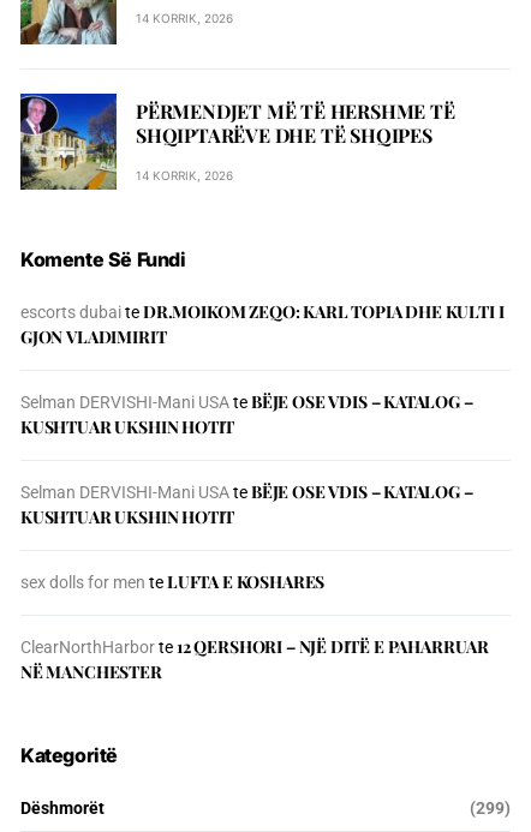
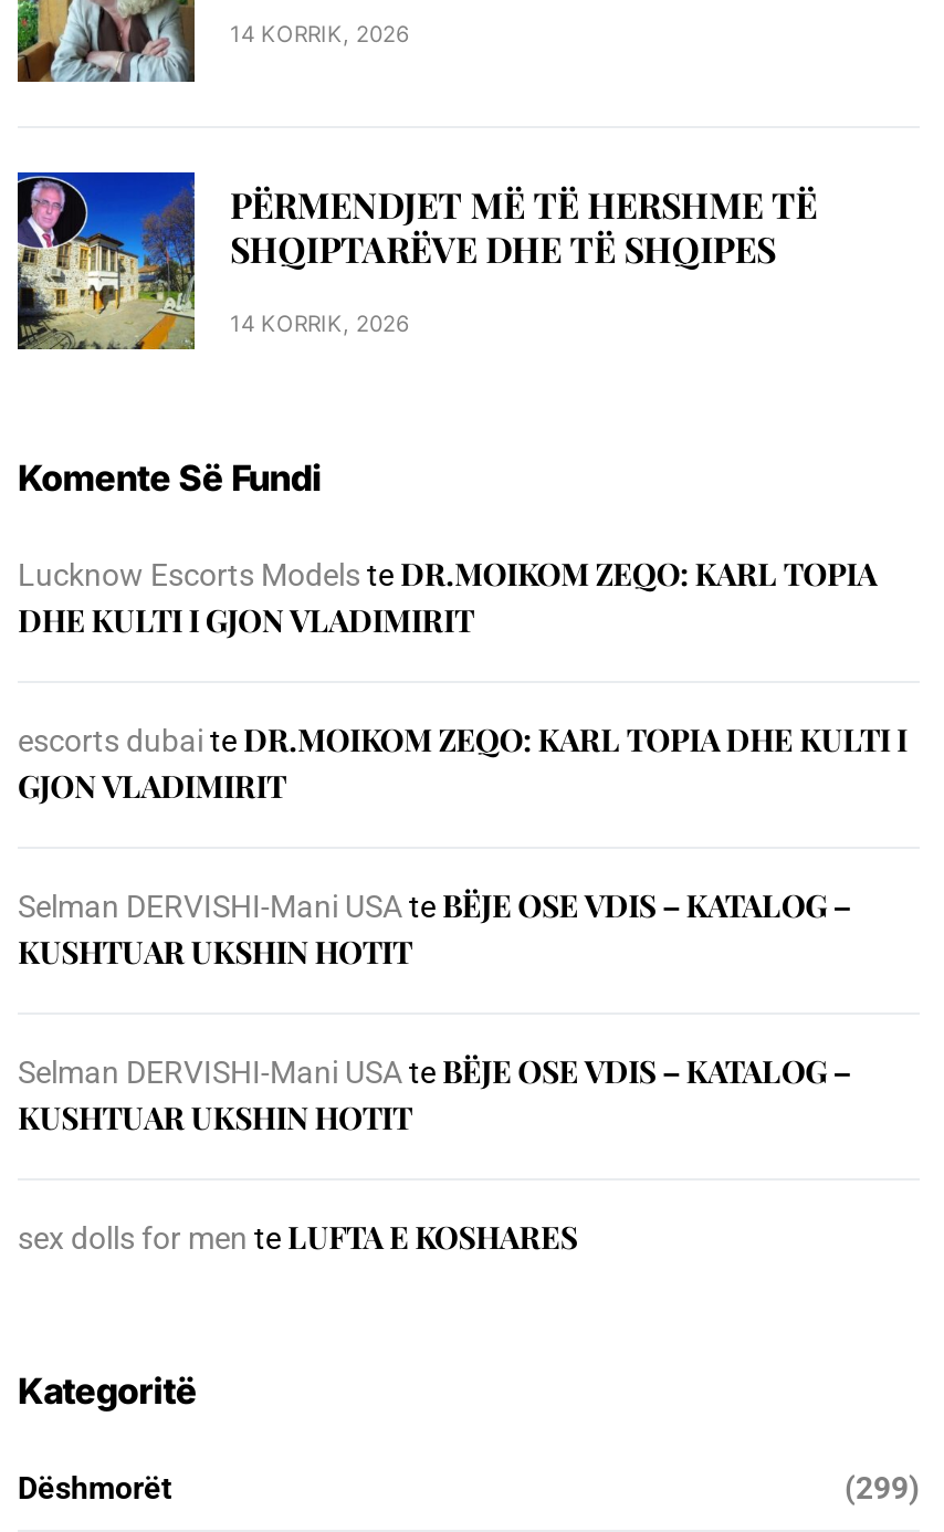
none -> [18,553,876,642] Lucknow Escorts Models te DR.MOIKOM ZEQO: KARL TOPIA | DHE KULTI I GJON VLADIMIRIT
moved [20,301,504,593] -> [18,719,907,1259]: escorts dubai te DR.MOIKOM ZEQO: KARL TOPIA DHE KULTI I | GJON VLADIMIRIT | Selman DERVISHI-Mani USAte BЁJE OSE VDIS – KATALOG – | KUSHTUAR UKSHIN HOTIT | Selman DERVISHI-Mani USAte BЁJE OSE VDIS – KATALOG – | KUSHTUAR UKSHIN HOTIT | sex dolls for men te LUFTA E KOSHARES
[20,635,489,683] ClearNorthHarbor te 12 QERSHORI – NJË DITË E PAHARRUAR | NË MANCHESTER -> none

